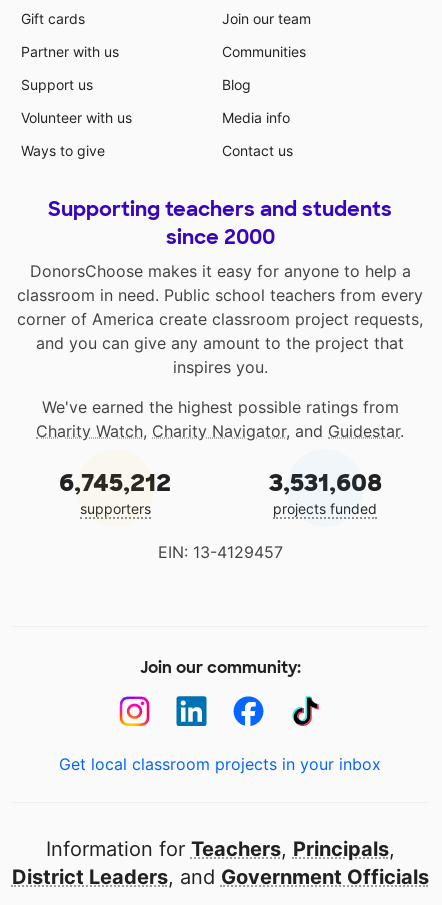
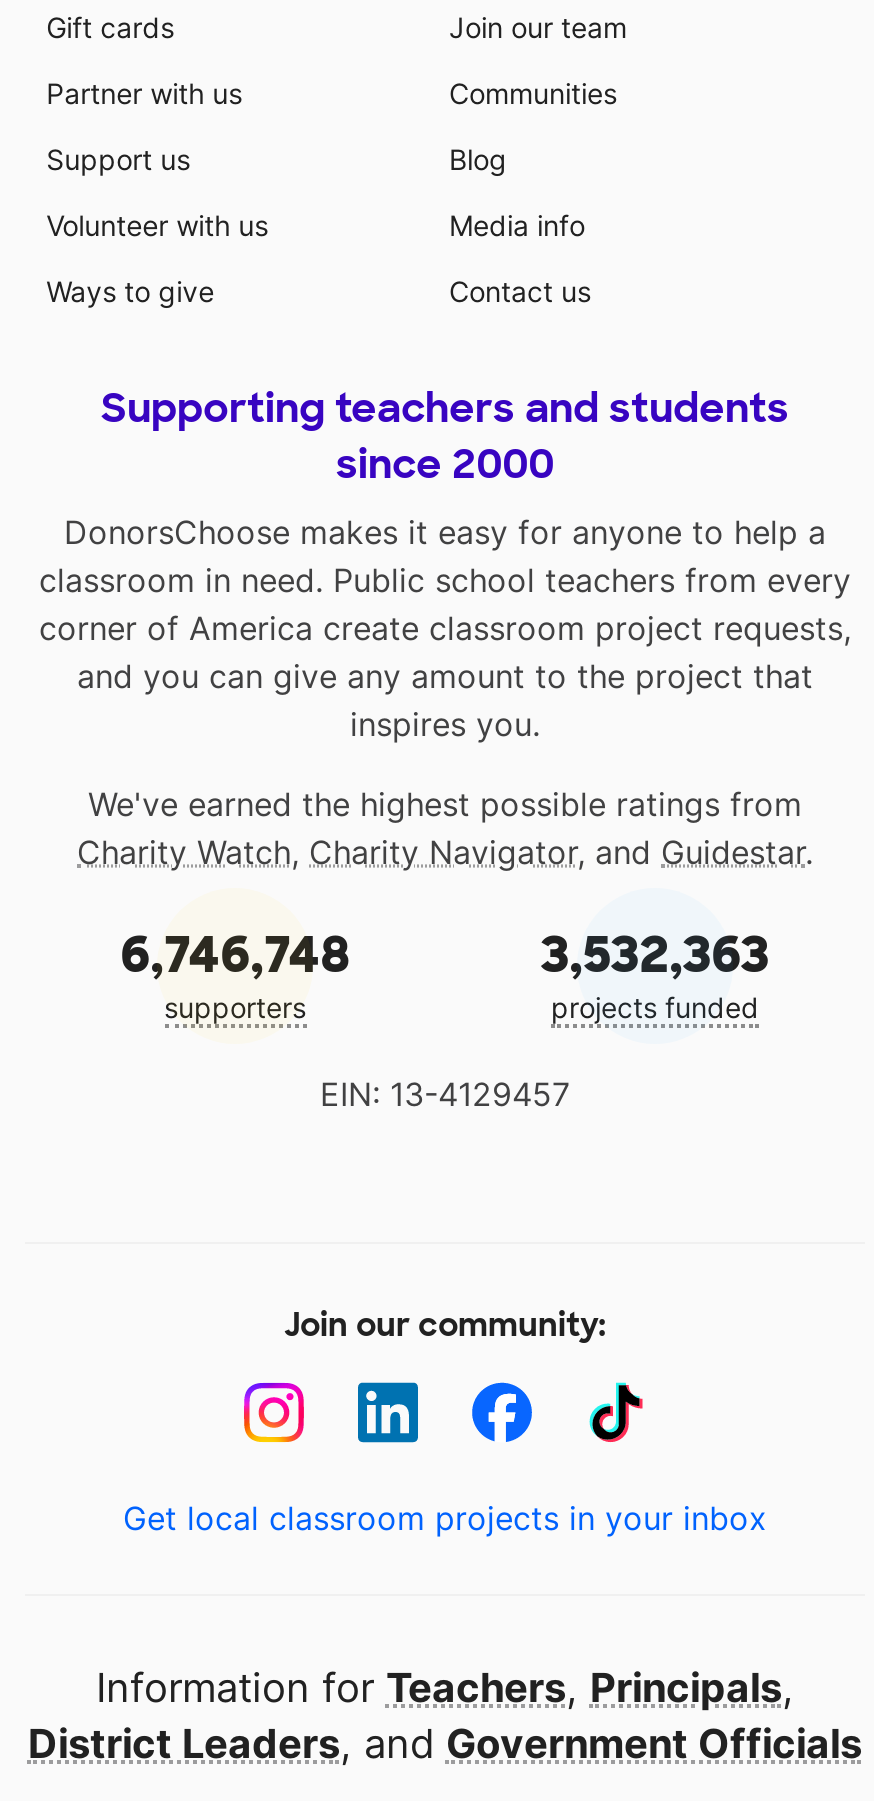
[59,467,171,498] 6,745,212 -> [120,923,350,985] 6,746,748
[268,467,381,498] 3,531,608 -> [541,923,769,985] 3,532,363

